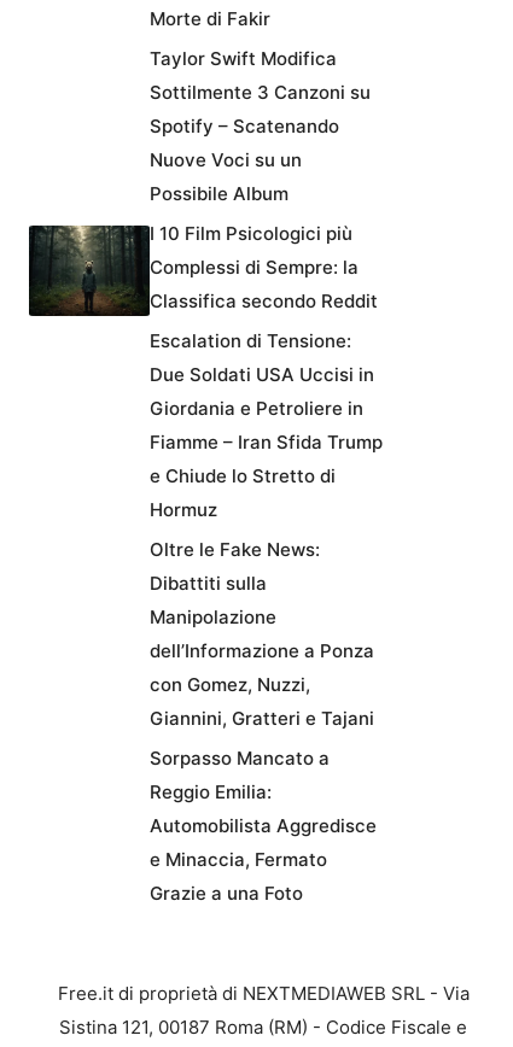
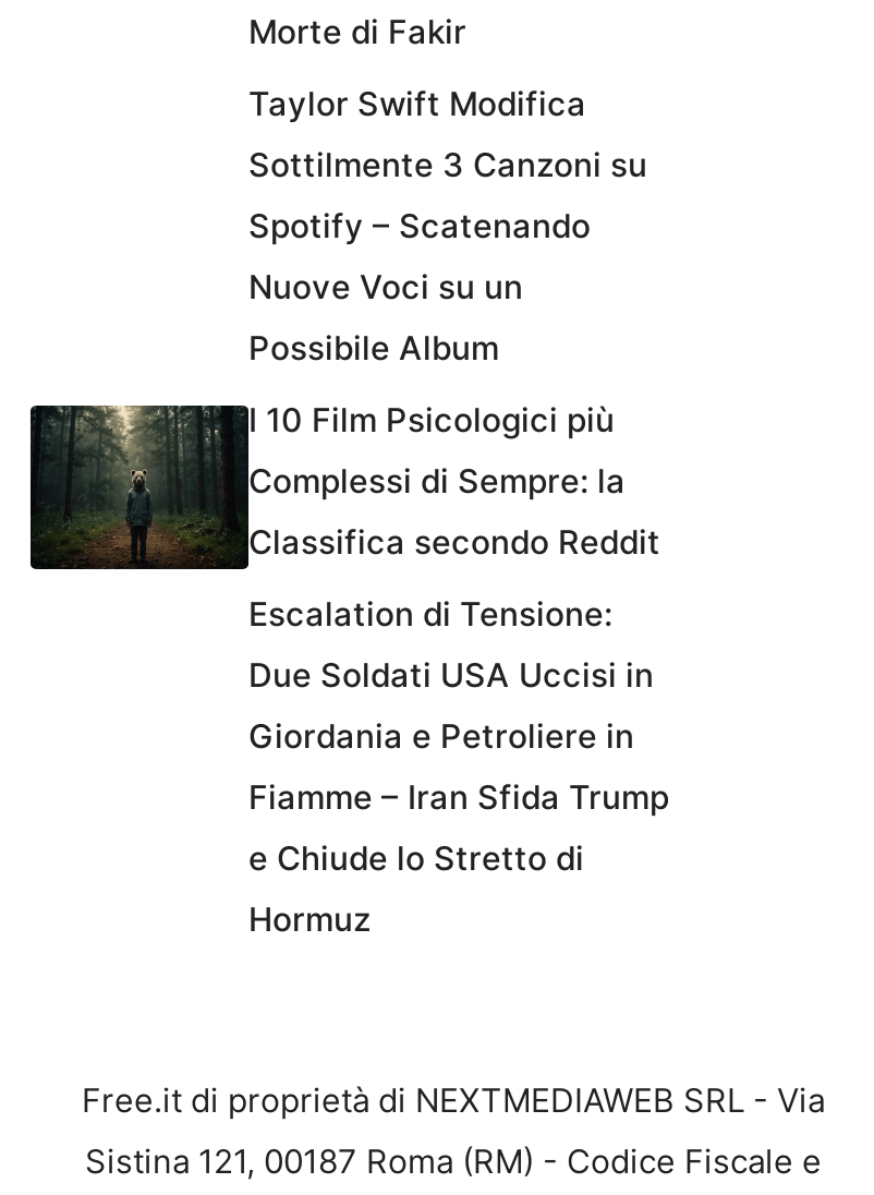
[150,538,377,904] Oltre le Fake News: | Dibattiti sulla | Manipolazione | dell’Informazione a Ponza | con Gomez, Nuzzi, | Giannini, Gratteri e Tajani | Sorpasso Mancato a | Reggio Emilia: | Automobilista Aggredisce | e Minaccia, Fermato | Grazie a una Foto -> none

